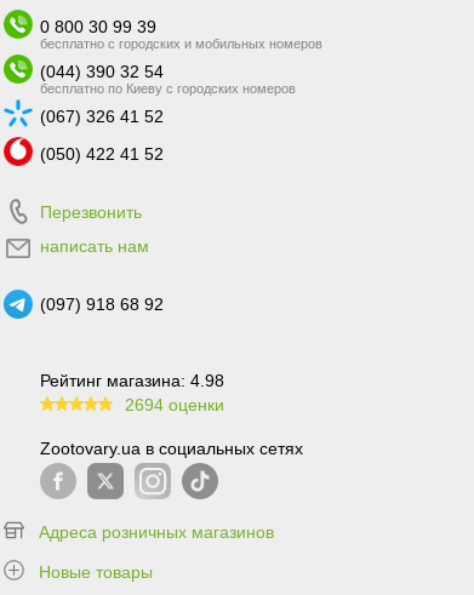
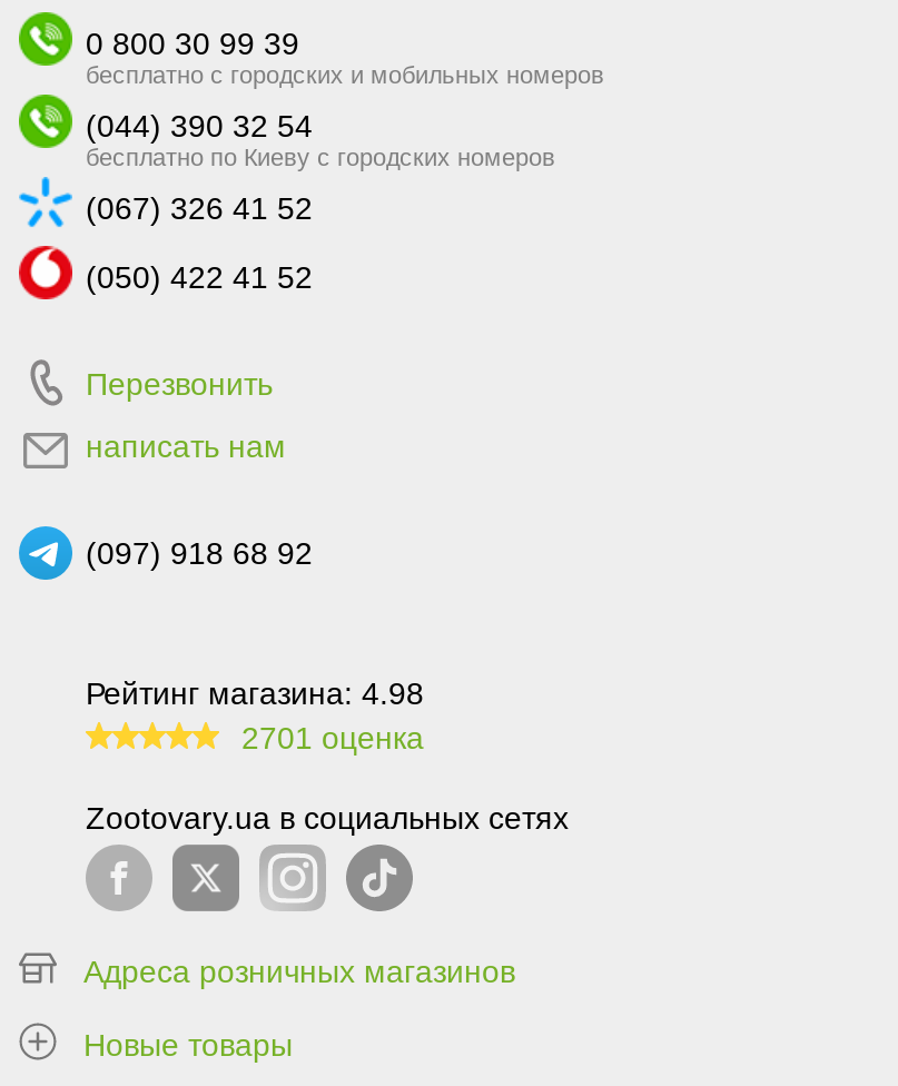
[125,396,224,415] 2694 оценки -> [241,721,424,756] 2701 оценка

